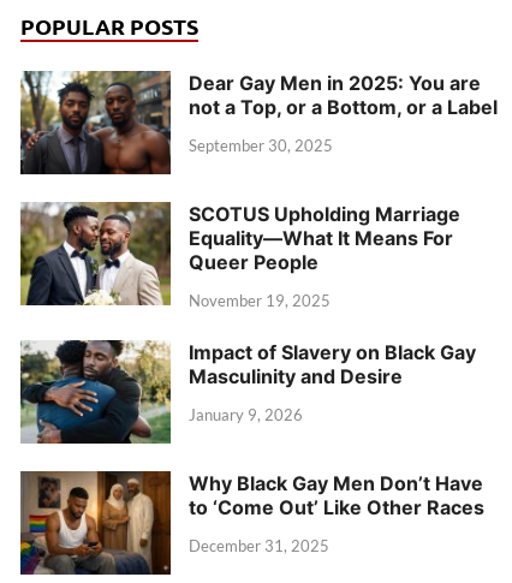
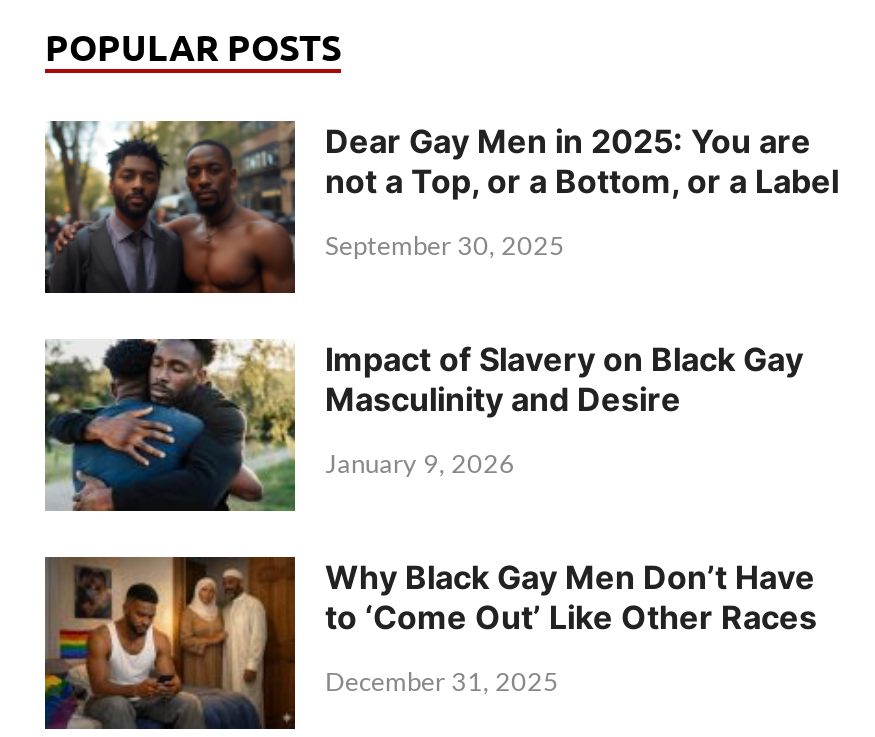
[20,201,460,310] [image] | SCOTUS Upholding Marriage | Equality—What It Means For | Queer People | November 19, 2025 -> none

